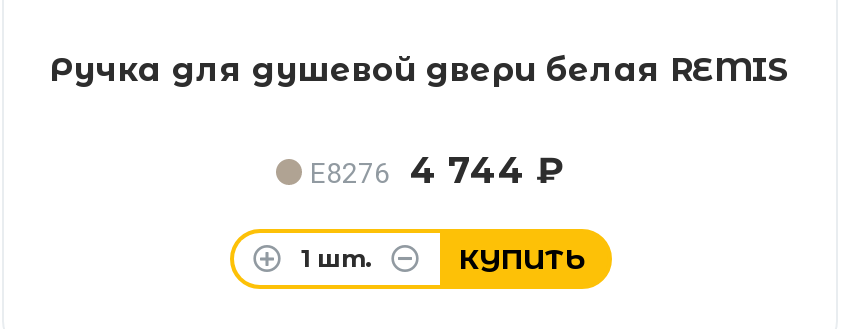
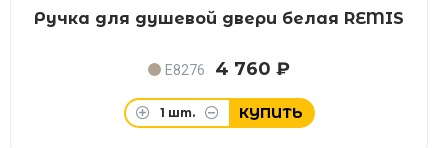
[310,149,564,193] E8276 4 744 ₽ -> [165,58,290,80] E8276 4 760 ₽

